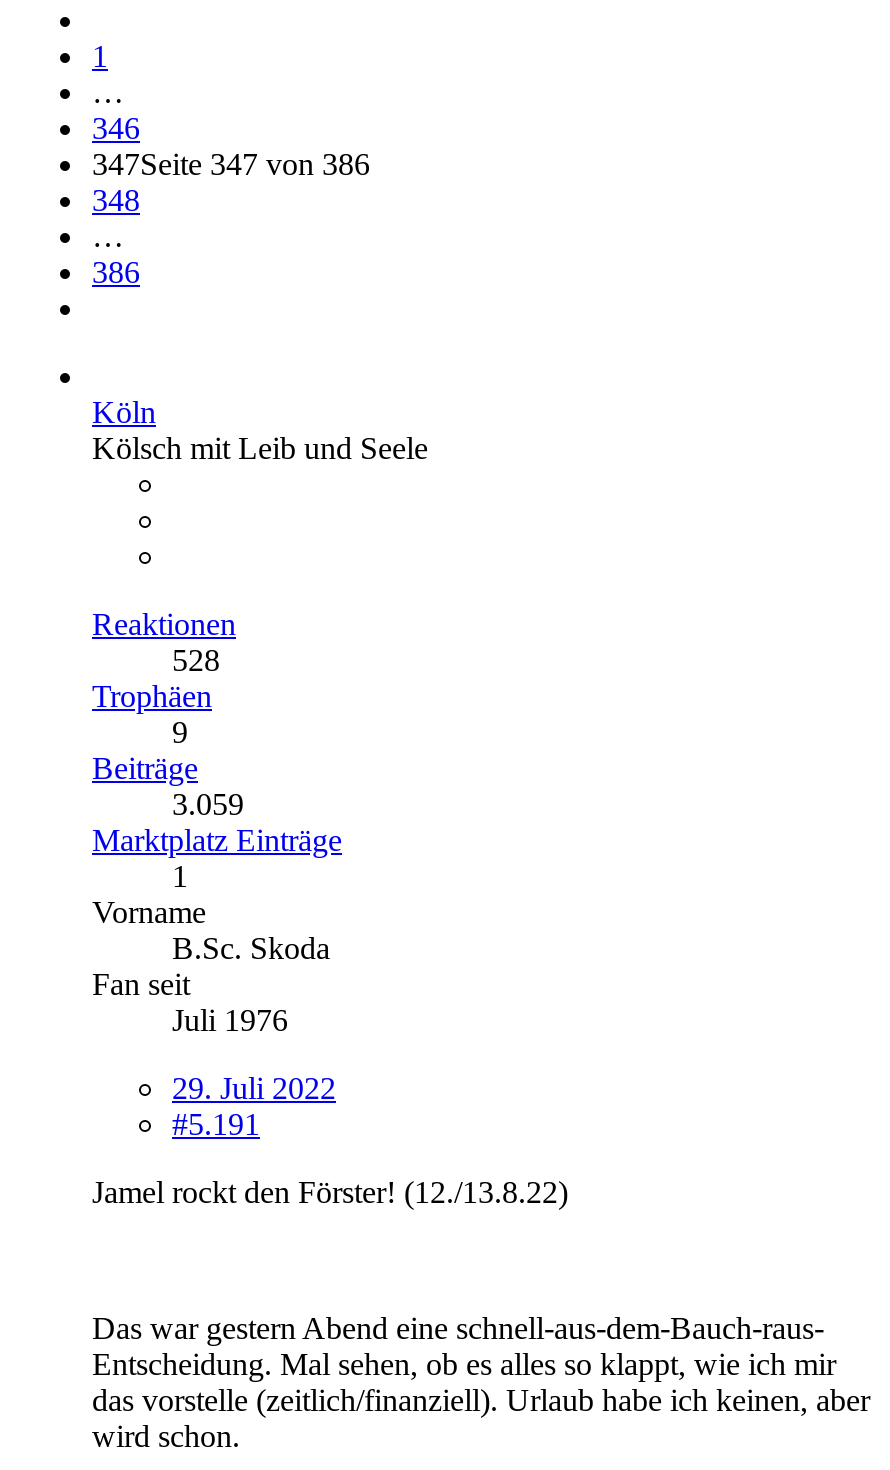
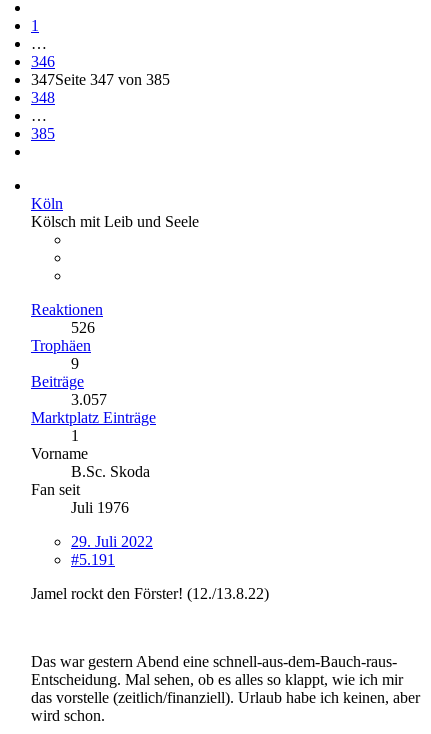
[92,147,370,181] 347Seite 347 von 386 -> [31,71,170,88] 347Seite 347 von 385
[92,255,140,289] 386 -> [31,125,55,142] 385
[172,643,220,677] 528 -> [71,319,95,336] 526
[172,787,244,821] 3.059 -> [71,391,107,408] 3.057

